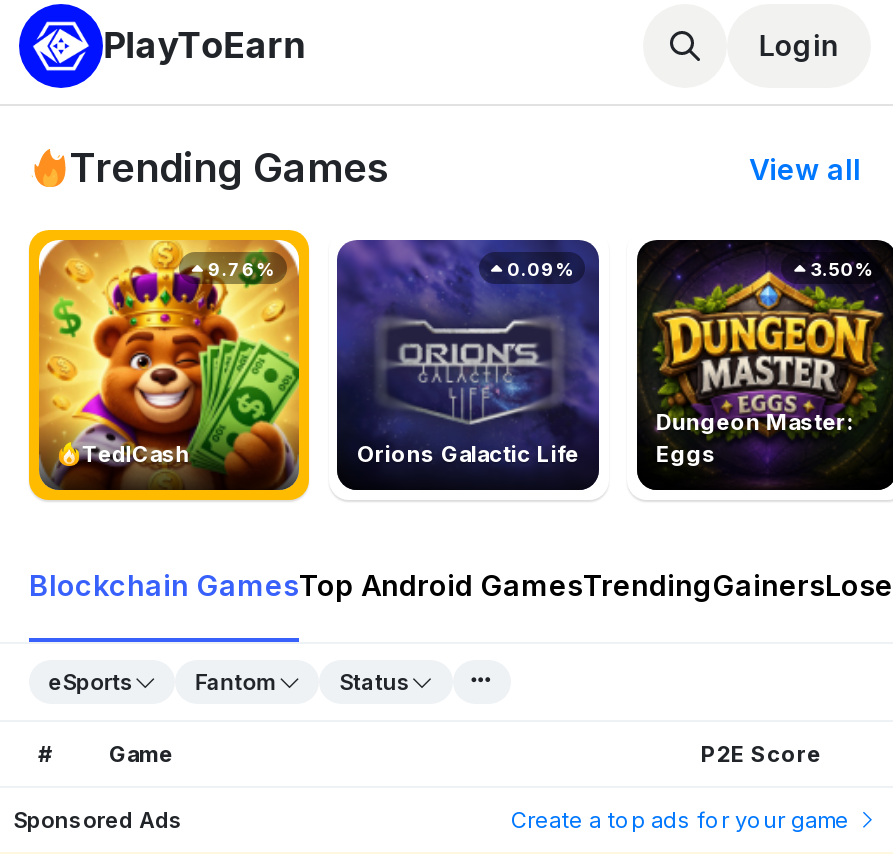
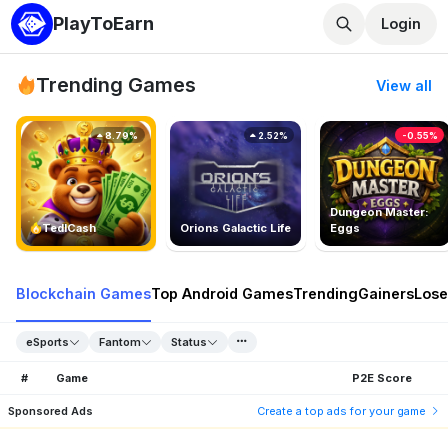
[204,258,274,280] 9.76% -> [103,130,138,141] 8.79%
[503,258,573,280] 0.09% -> [256,130,288,141] 2.52%
[806,258,872,280] 3.50% -> [402,130,438,141] -0.55%

